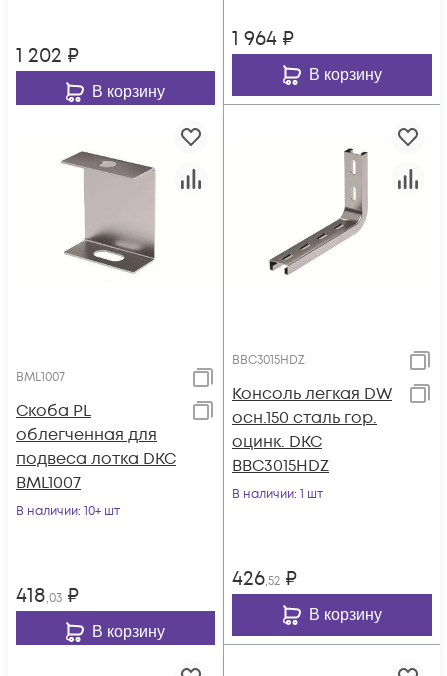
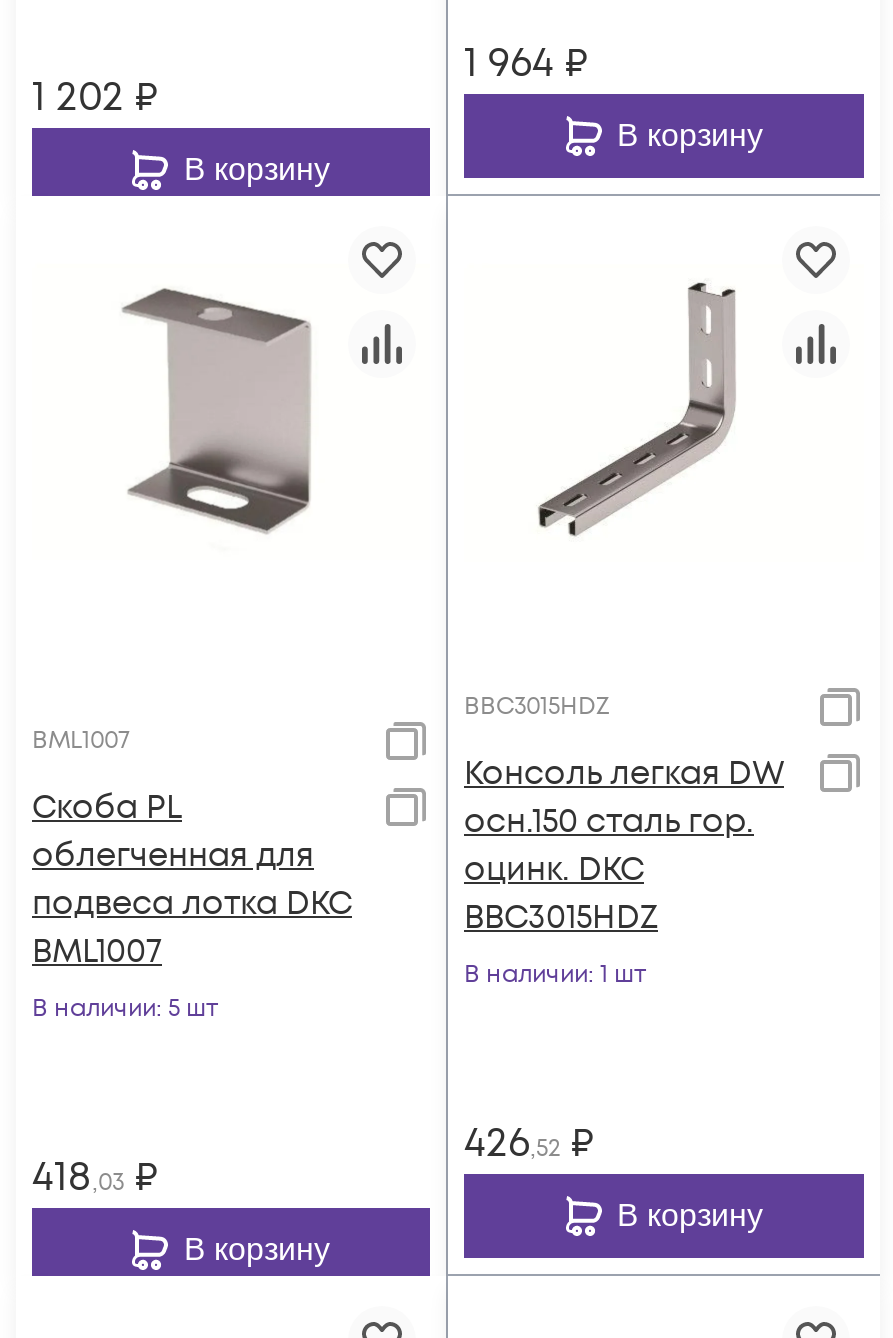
[16,503,120,520] В наличии: 10+ шт -> [32,992,218,1026] В наличии: 5 шт

